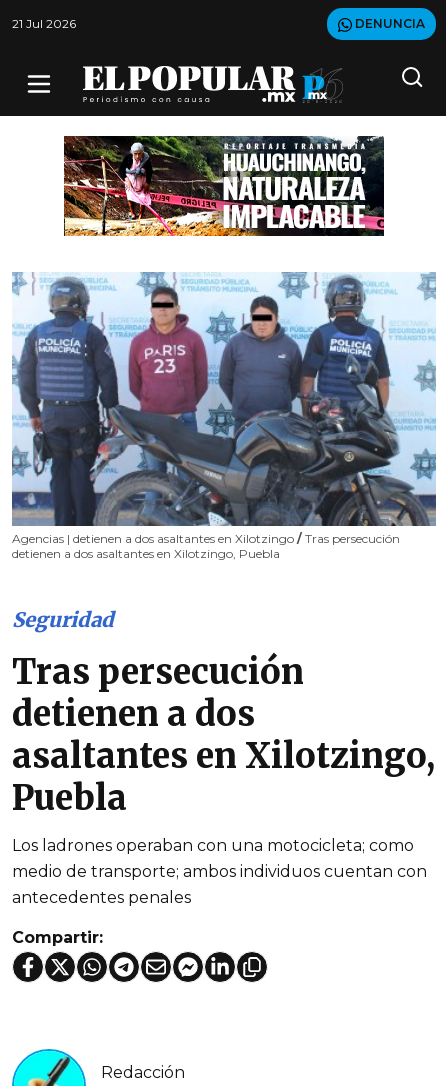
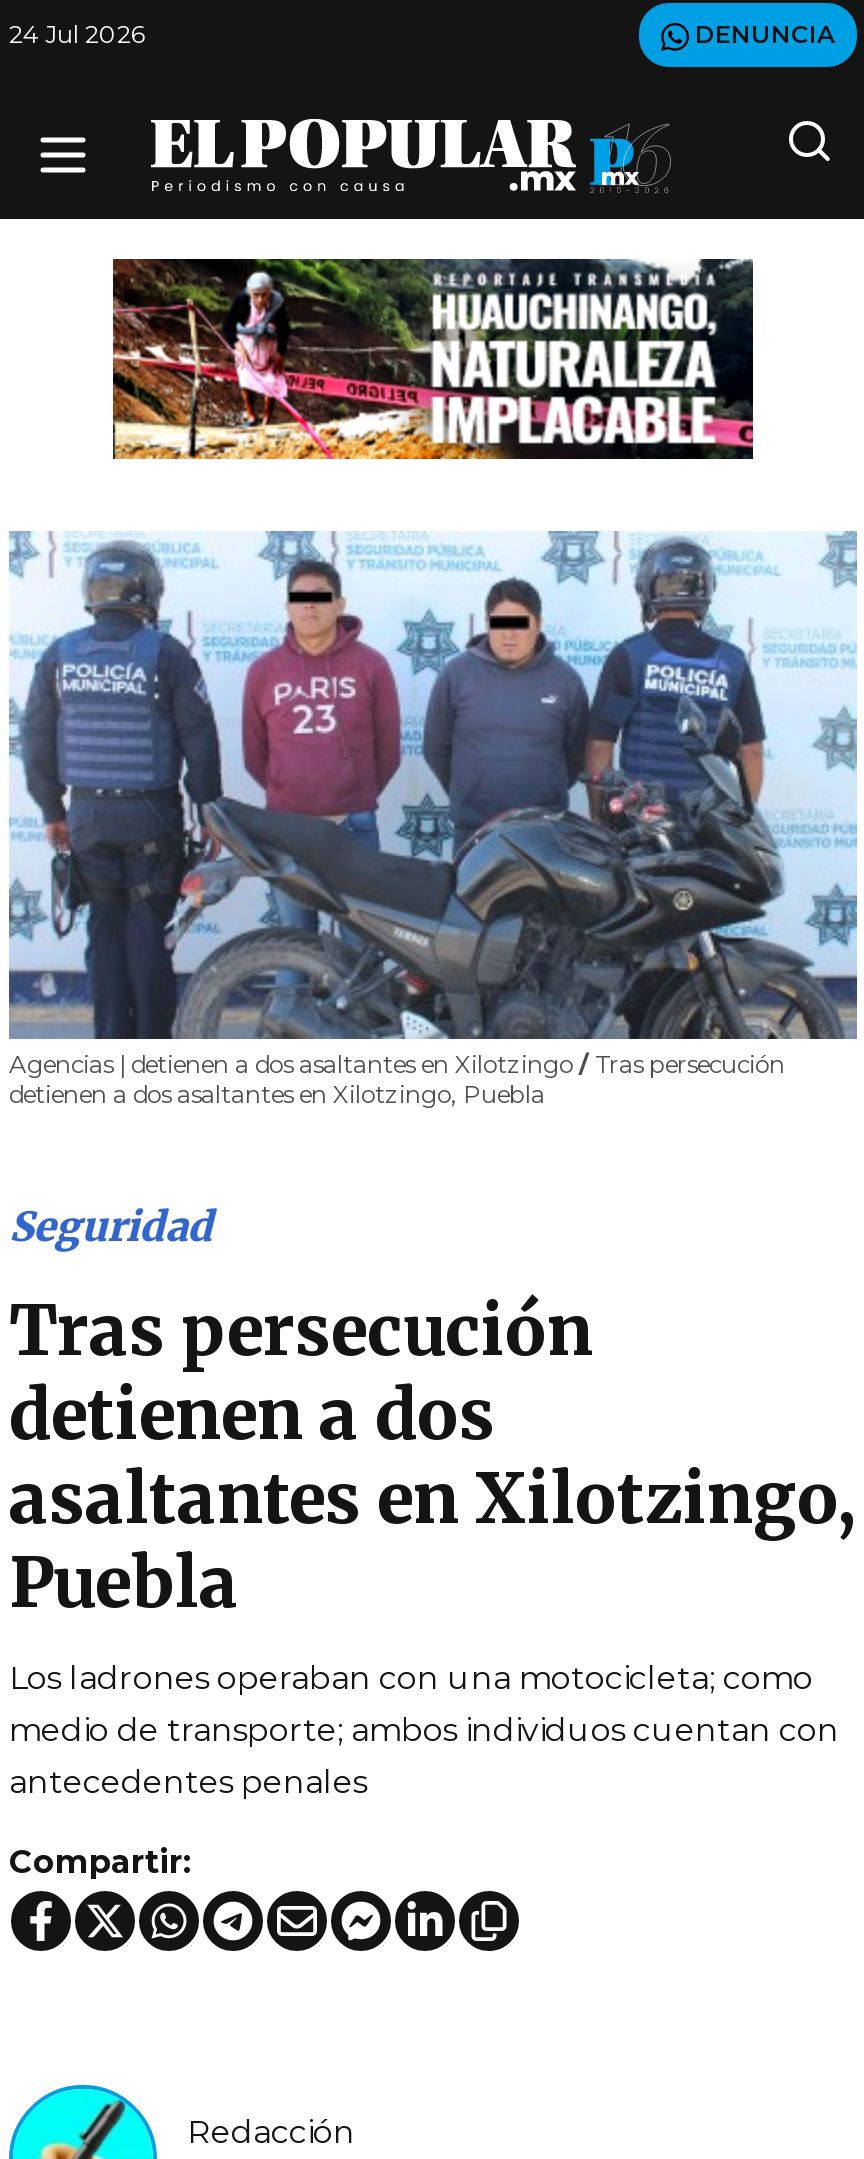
[12,16,76,31] 21 Jul 2026 -> [9,19,145,49] 24 Jul 2026

